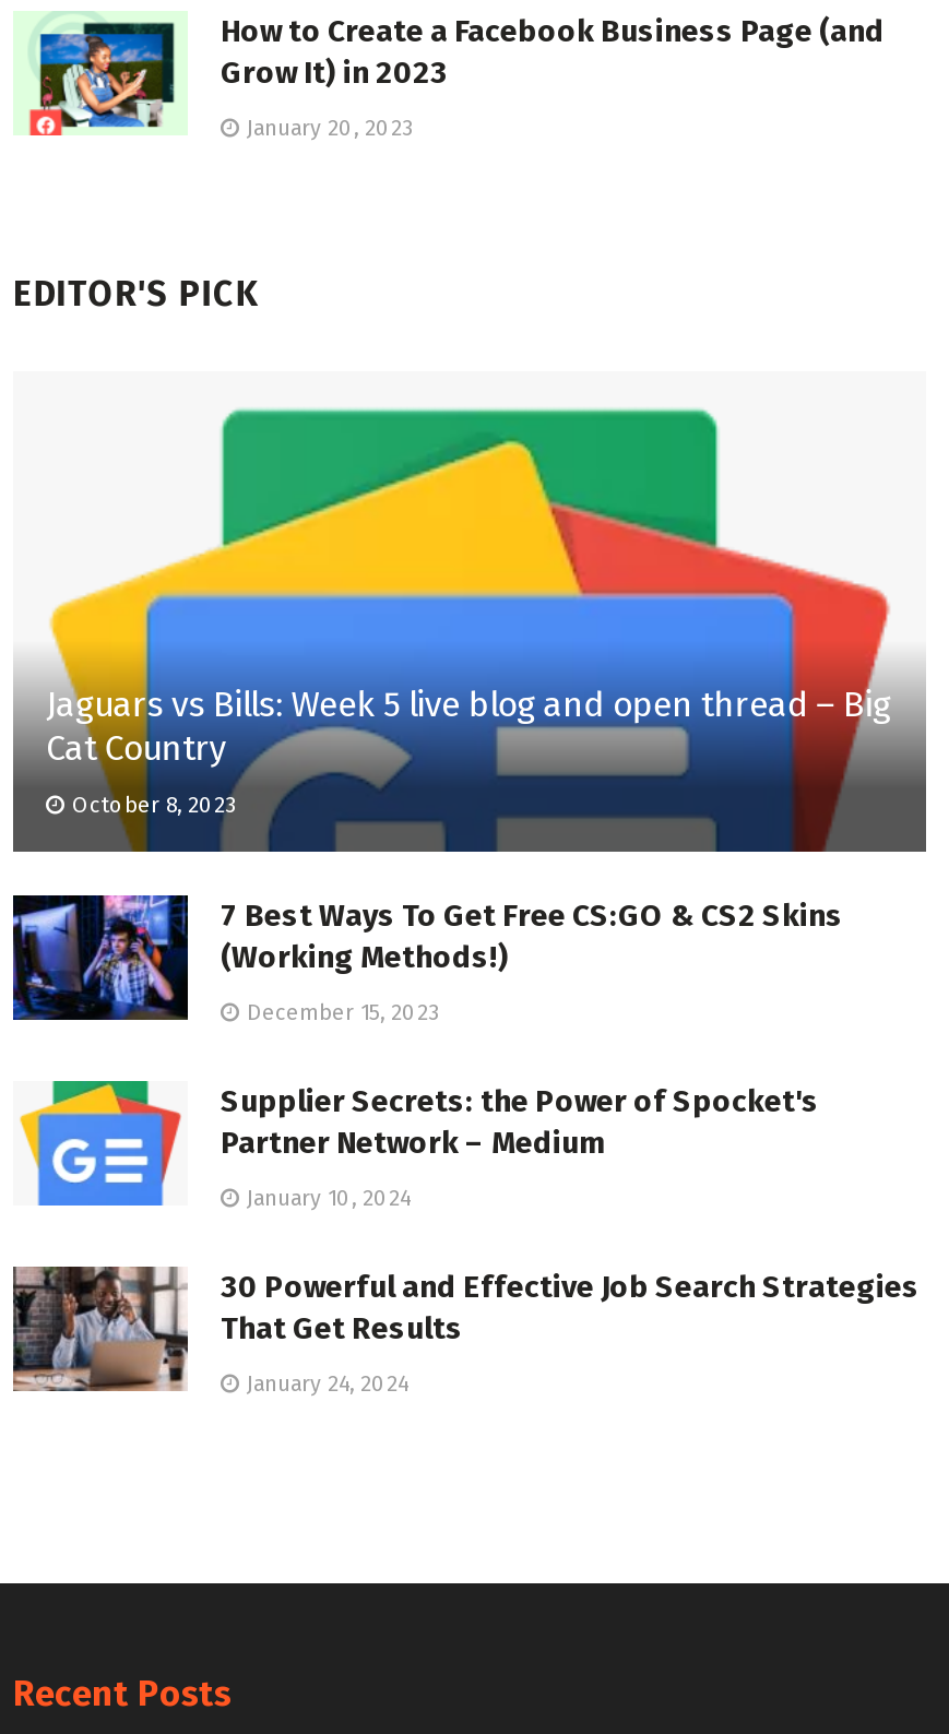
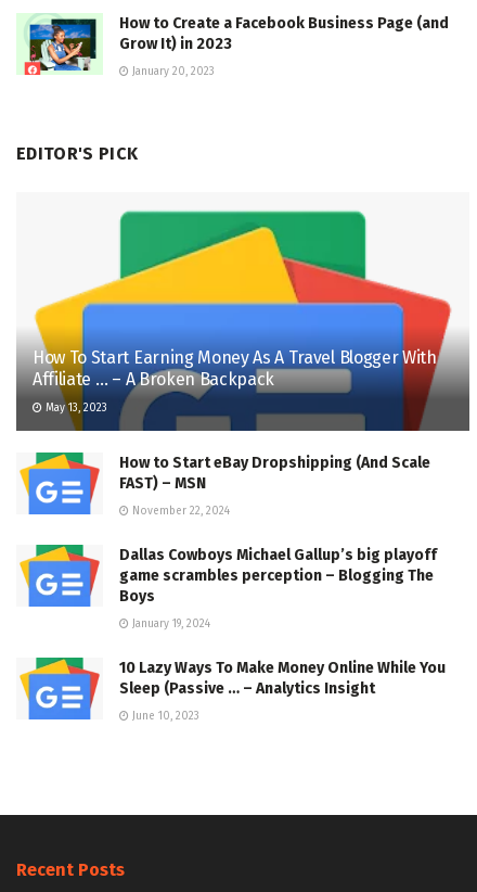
[46,683,891,768] Jaguars vs Bills: Week 5 live blog and open thread – Big | Cat Country -> [33,347,437,389] How To Start Earning Money As A Travel Blogger With | Affiliate … – A Broken Backpack
[66,792,236,818] October 8, 2023 -> [42,401,107,414] May 13, 2023
[11,893,843,1022] [image] | 7 Best Ways To Get Free CS:GO & CS2 Skins | (Working Methods!) -> [16,451,430,515] [image] | How to Start eBay Dropshipping (And Scale | FAST) – MSN
[240,999,439,1026] December 15, 2023 -> [129,504,230,517] November 22, 2024
[221,1082,819,1161] Supplier Secrets: the Power of Spocket's | Partner Network – Medium -> [119,545,437,605] Dallas Cowboys Michael Gallup’s big playoff | game scrambles perception – Blogging The | Boys
[240,1185,411,1211] January 10, 2024 -> [129,617,210,630] January 19, 2024
[11,1264,920,1393] [image] | 30 Powerful and Effective Job Search Strategies | That Get Results -> [16,657,446,721] [image] | 10 Lazy Ways To Make Money Online While You | Sleep (Passive … – Analytics Insight
[240,1371,408,1397] January 24, 2024 -> [129,709,199,722] June 10, 2023

